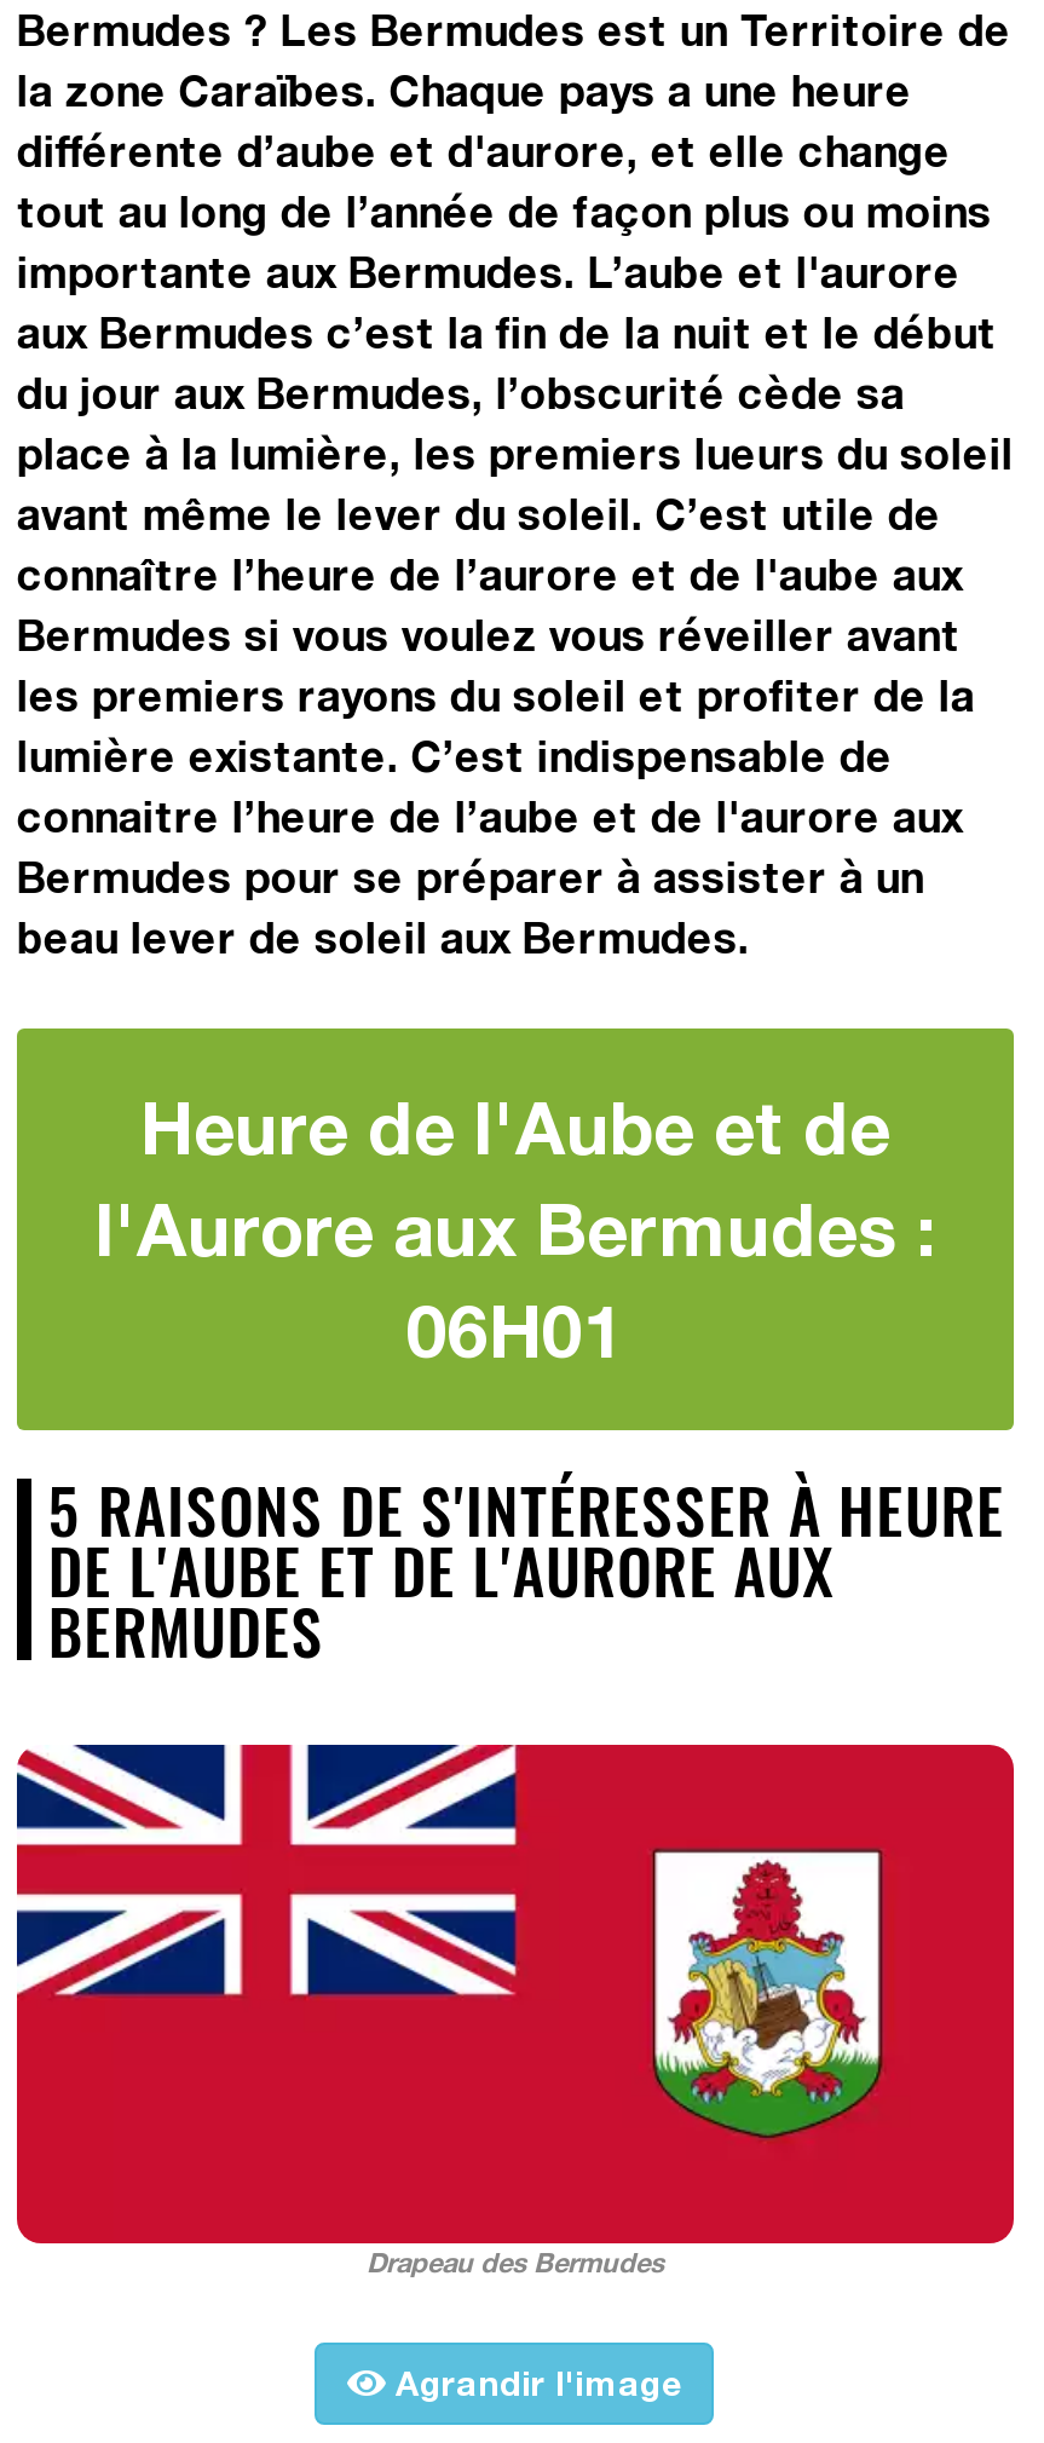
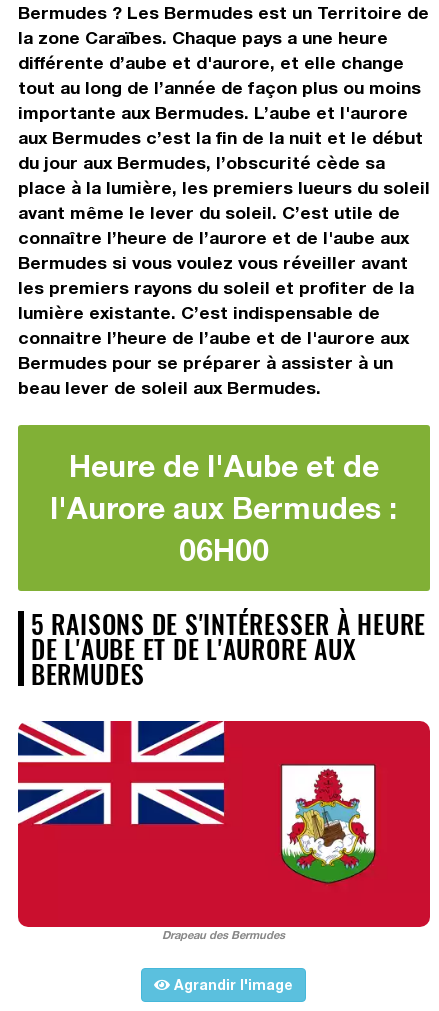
[406,1287,624,1374] 06H01 -> [179,532,269,568] 06H00

